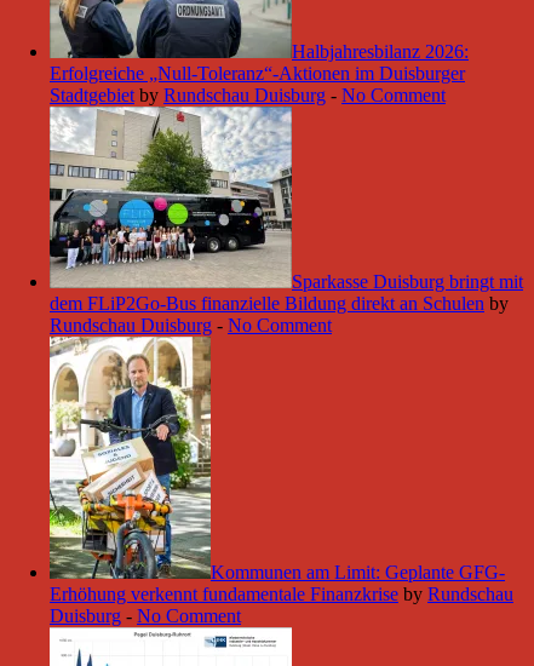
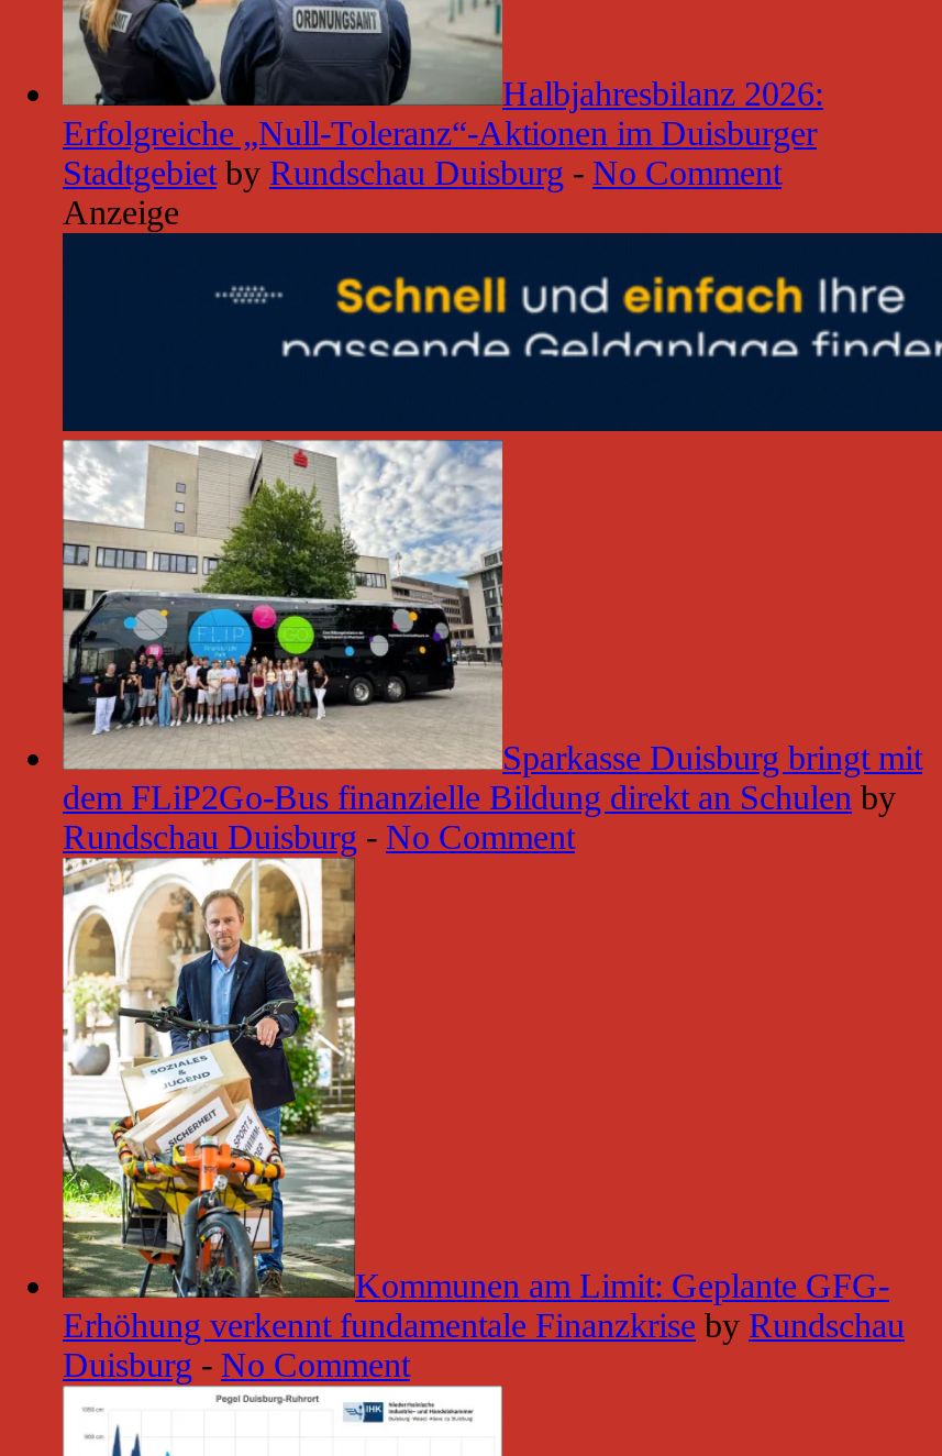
none -> [60,193,935,440] [image] | Anzeige

